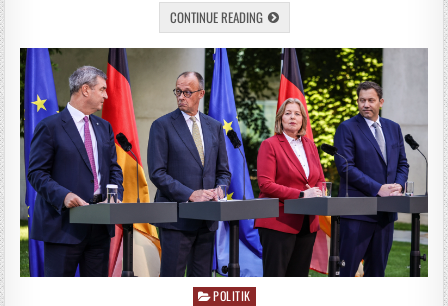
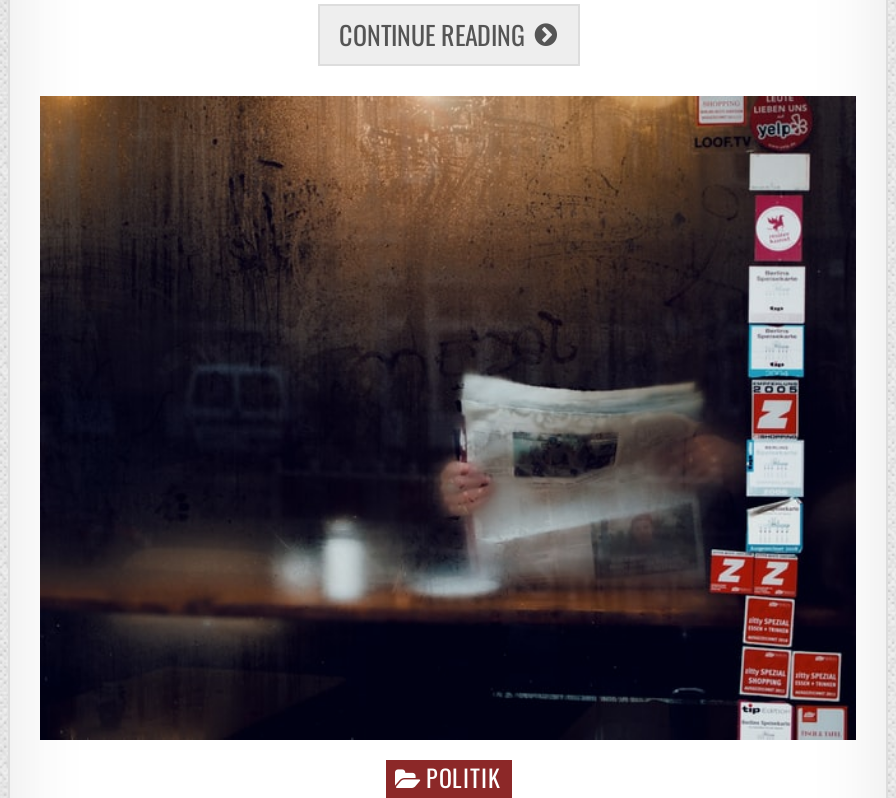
[19,47,429,278] [image] -> [38,94,858,742] [image]

